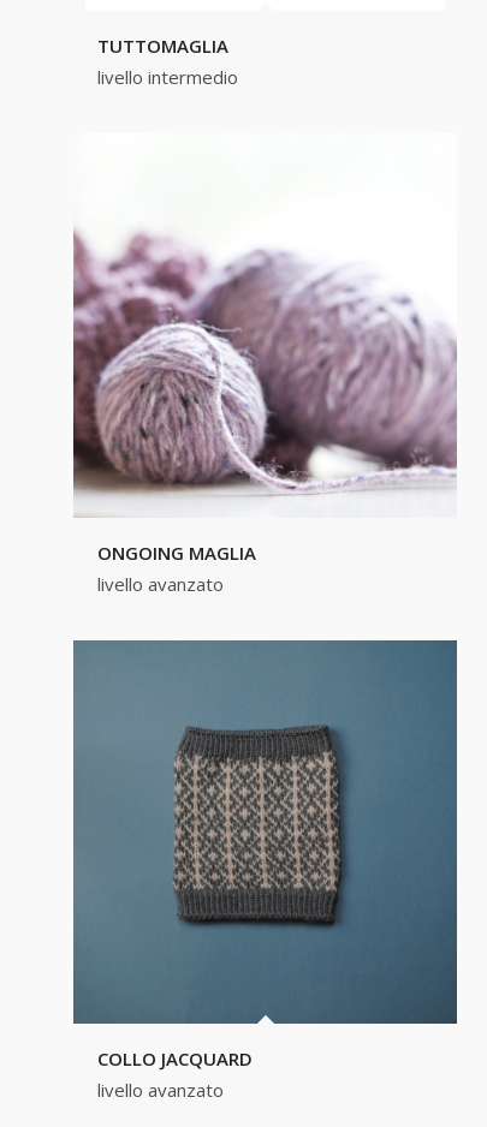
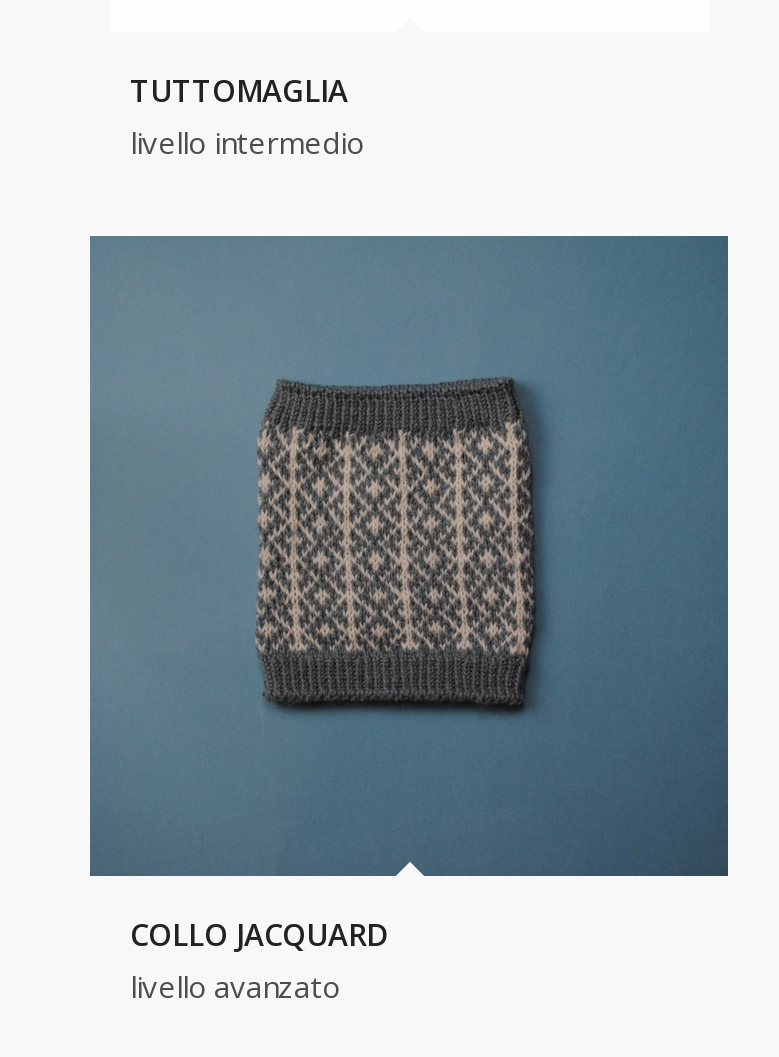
[72,228,458,596] [image] | ONGOING MAGLIA | livello avanzato -> none

